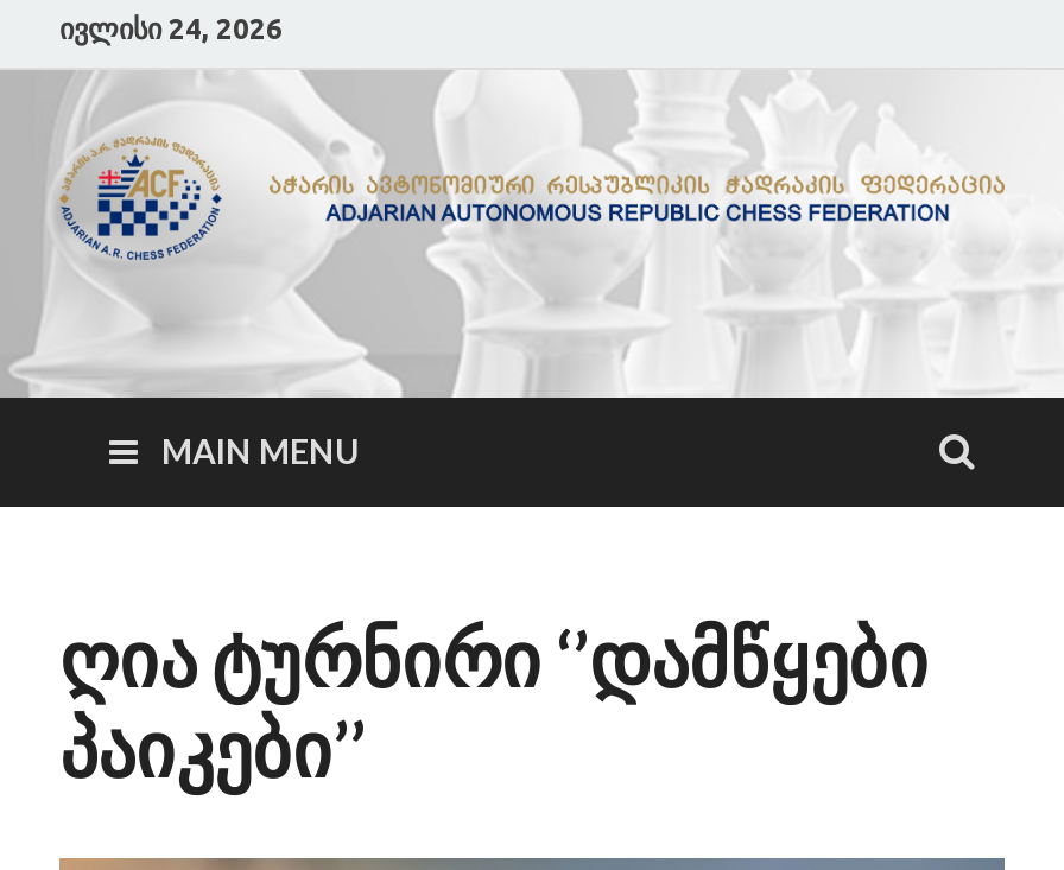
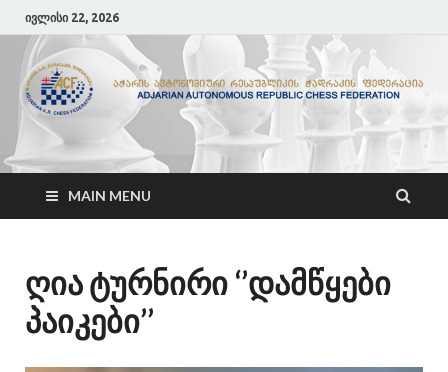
[59,12,283,43] ივლისი 24, 2026 -> [25,10,119,23] ივლისი 22, 2026

